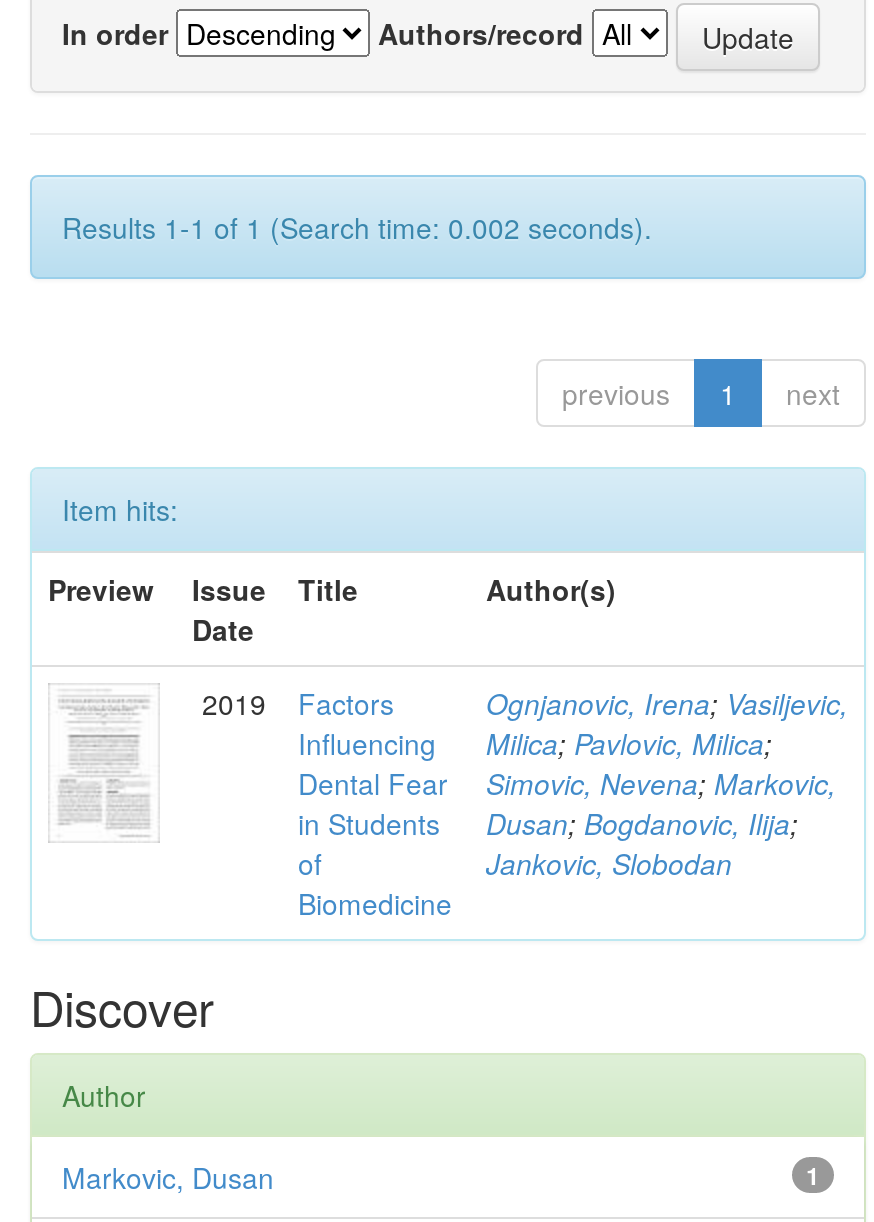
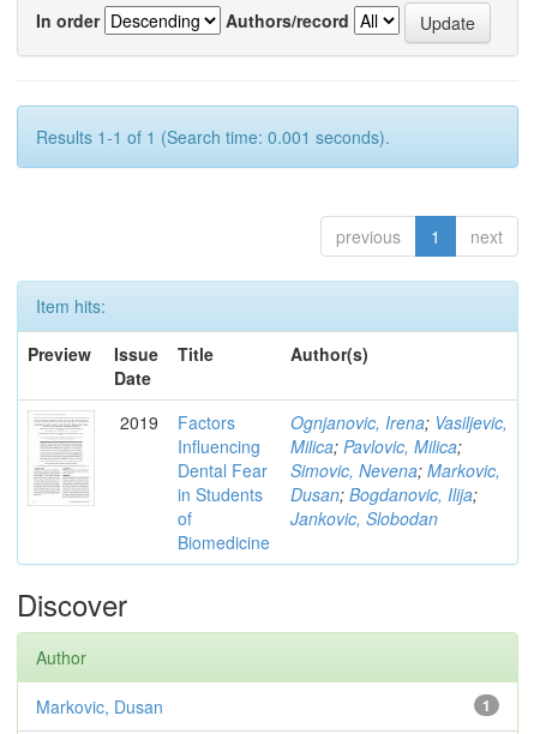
[62,207,652,247] Results 1-1 of 1 (Search time: 0.002 seconds). -> [36,125,390,149] Results 1-1 of 1 (Search time: 0.001 seconds).

